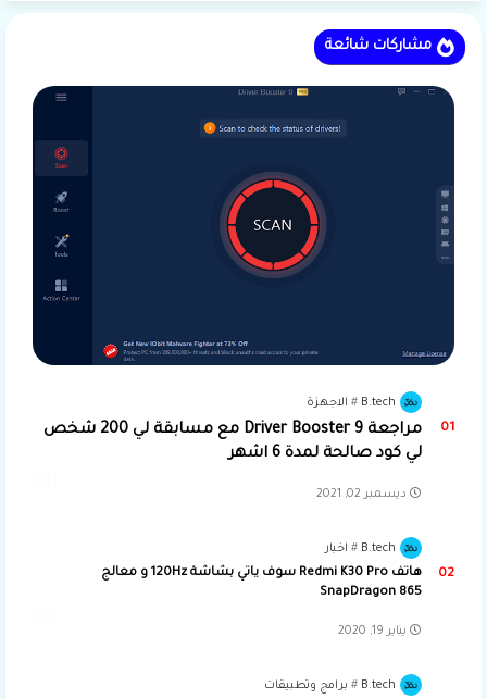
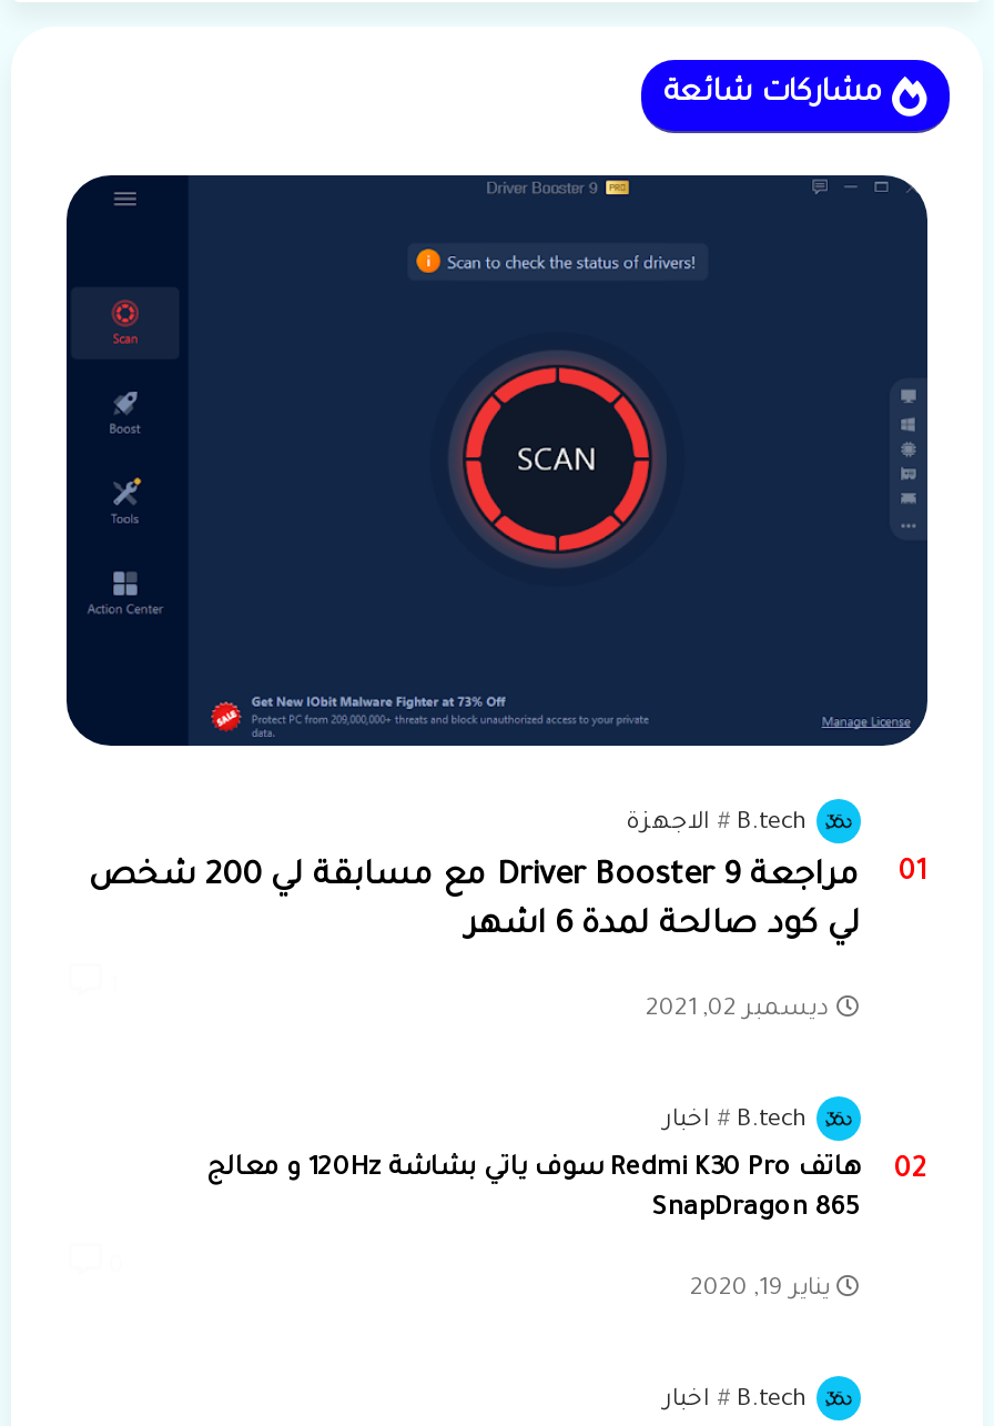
[264,680,348,693] برامج وتطبيقات -> [663,1388,710,1415] اخبار

